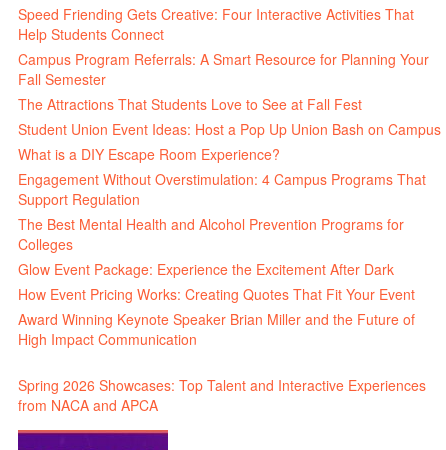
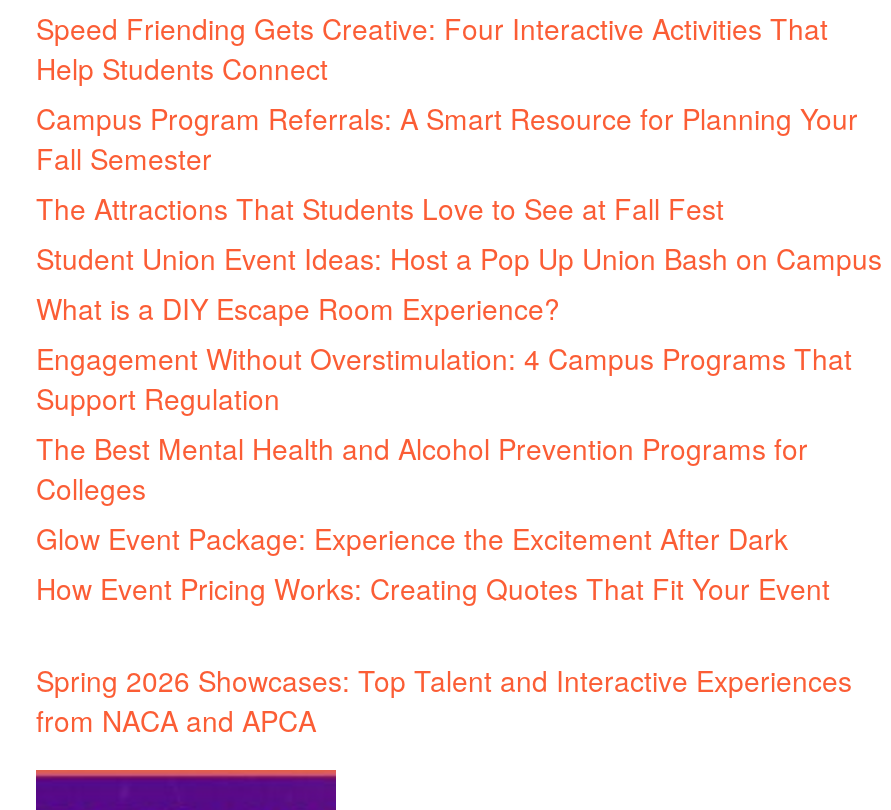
[18,309,415,349] Award Winning Keynote Speaker Brian Miller and the Future of | High Impact Communication -> none

